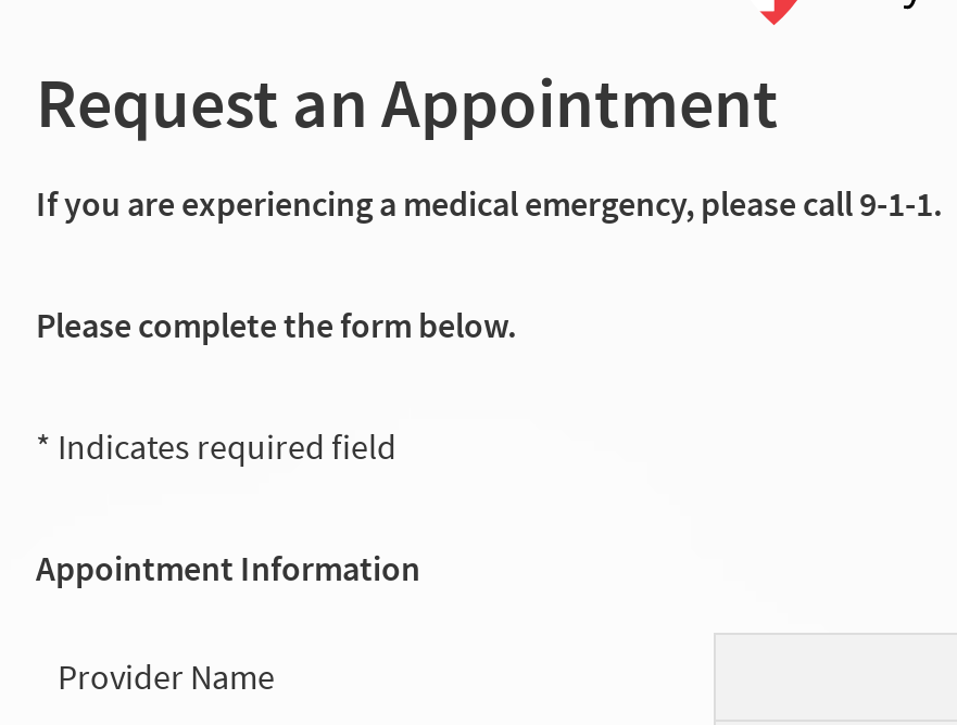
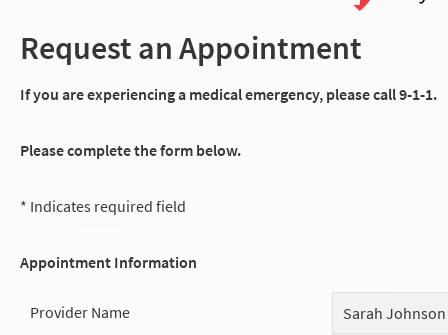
none -> [343,303,446,323] Sarah Johnson

